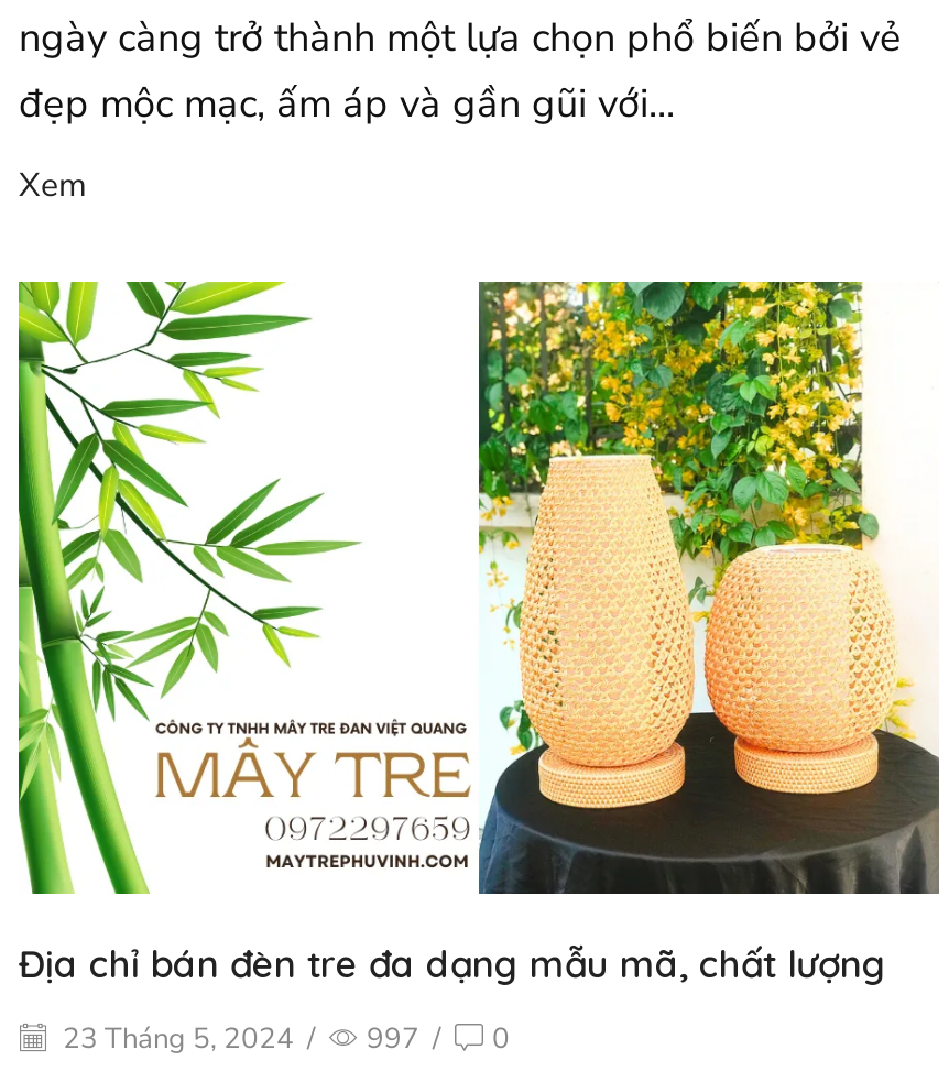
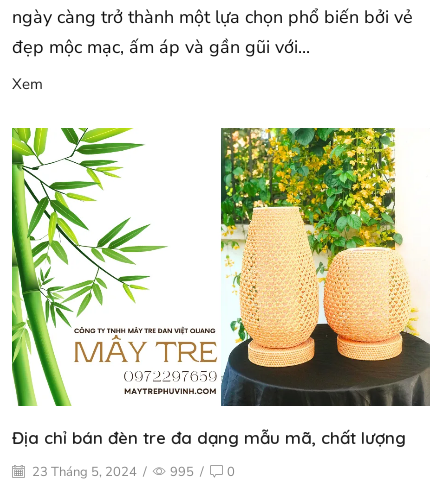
[56,1020,510,1060] 23 Tháng 5, 2024 / 997 / 0 -> [29,463,235,481] 23 Tháng 5, 2024 / 995 / 0

